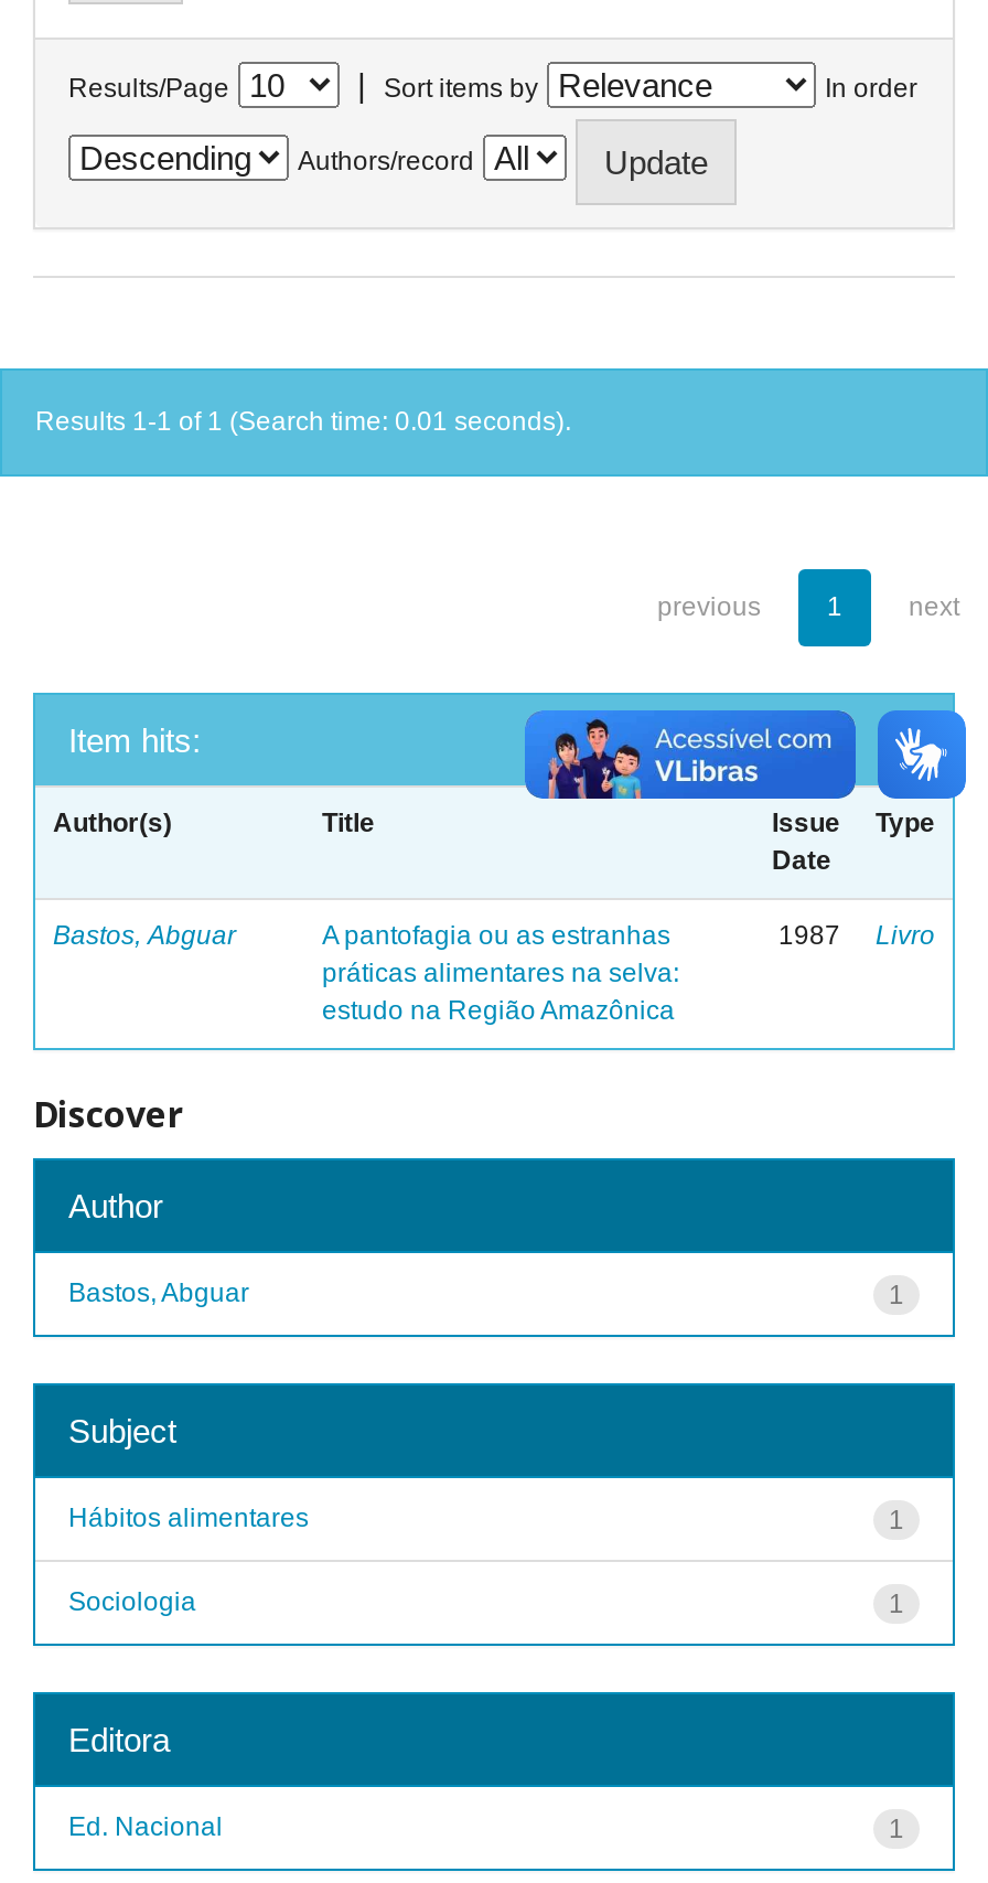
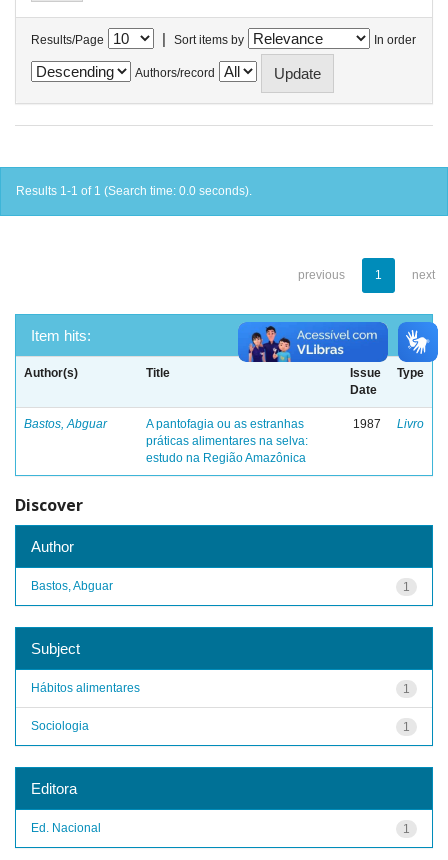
[35,406,571,437] Results 1-1 of 1 (Search time: 0.01 seconds). -> [16,184,252,198] Results 1-1 of 1 (Search time: 0.0 seconds).

